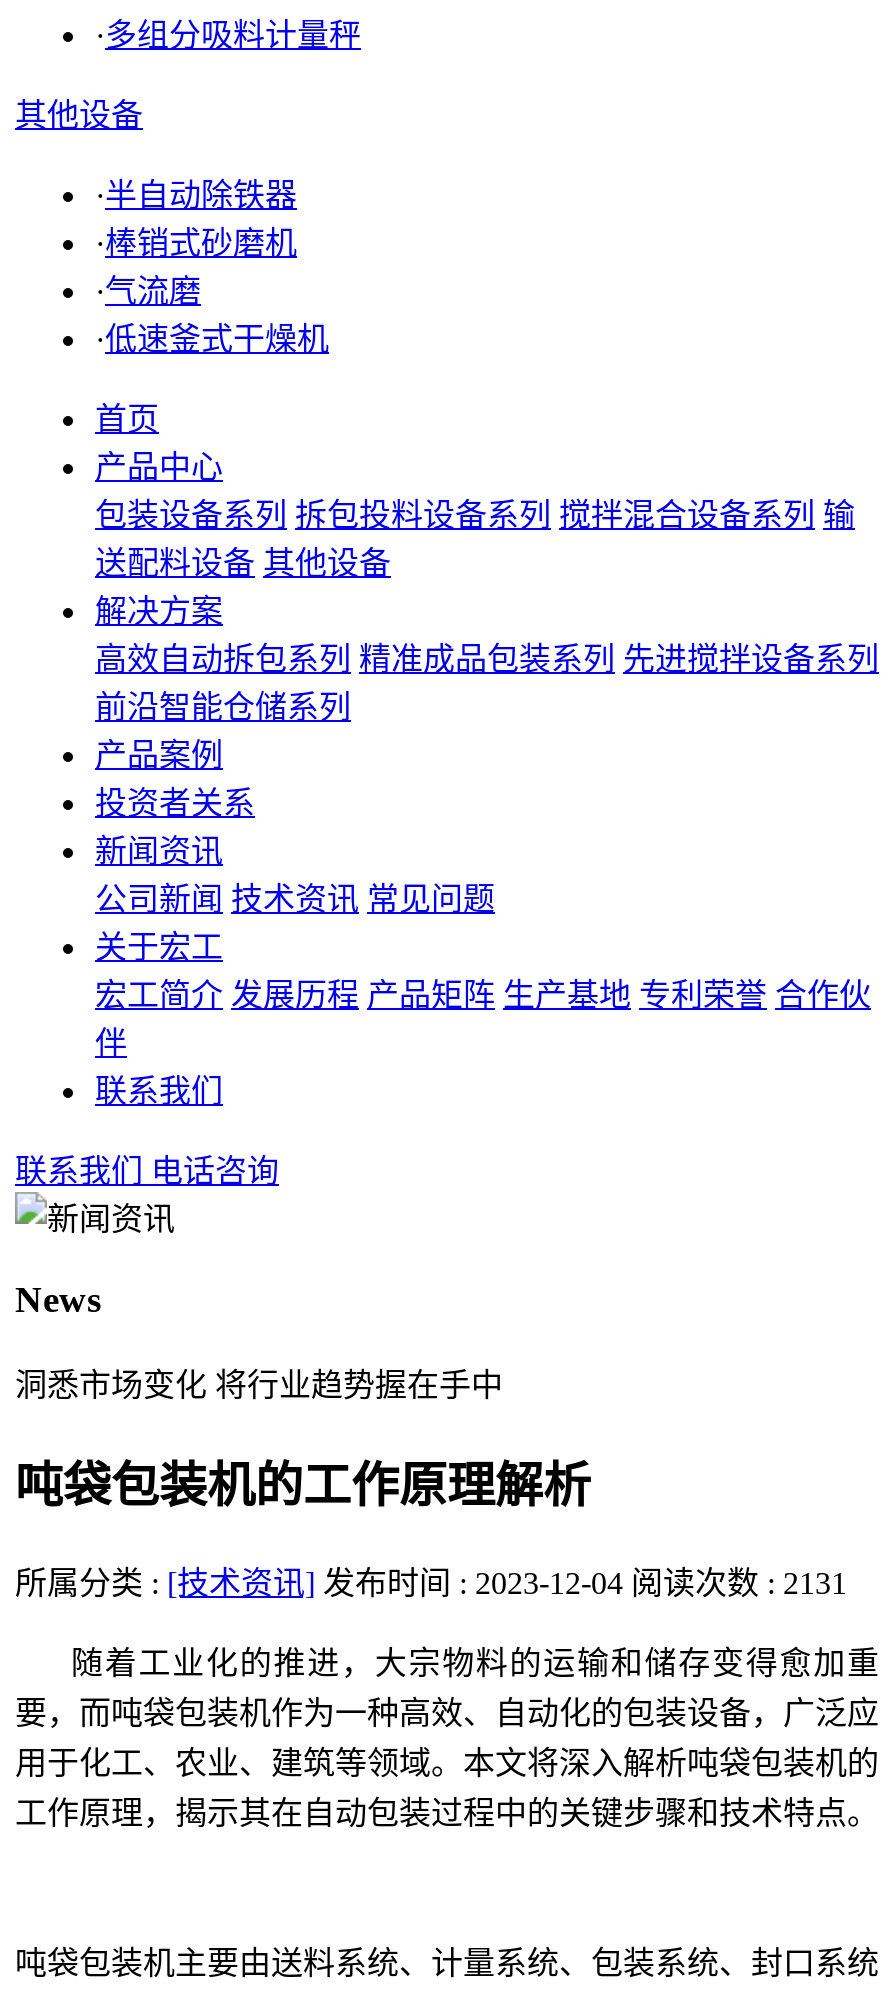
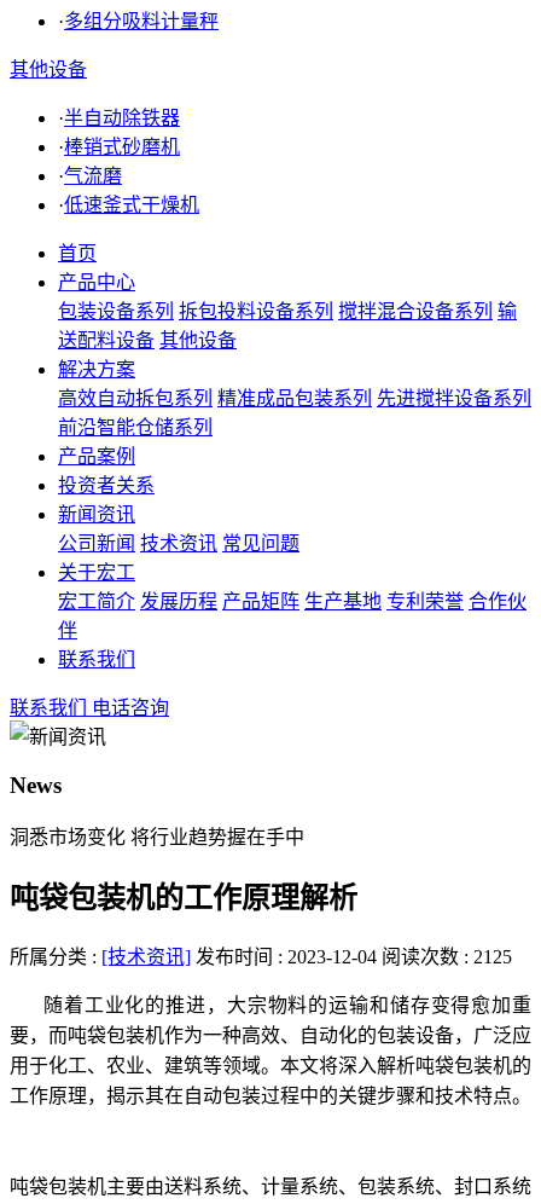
[15,1566,847,1600] 所属分类 : [技术资讯] 发布时间 : 2023-12-04 阅读次数 : 2131 -> [10,947,512,967] 所属分类 : [技术资讯] 发布时间 : 2023-12-04 阅读次数 : 2125

